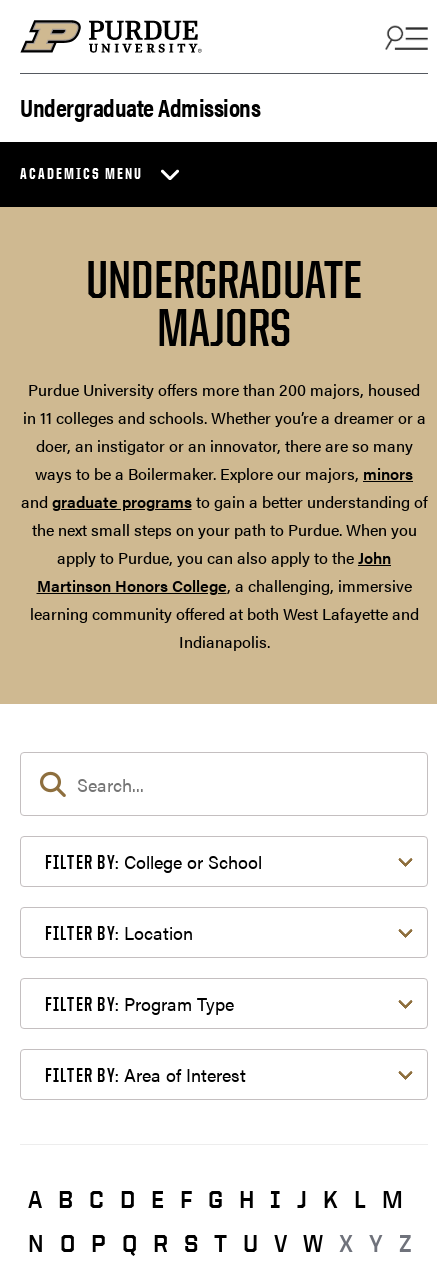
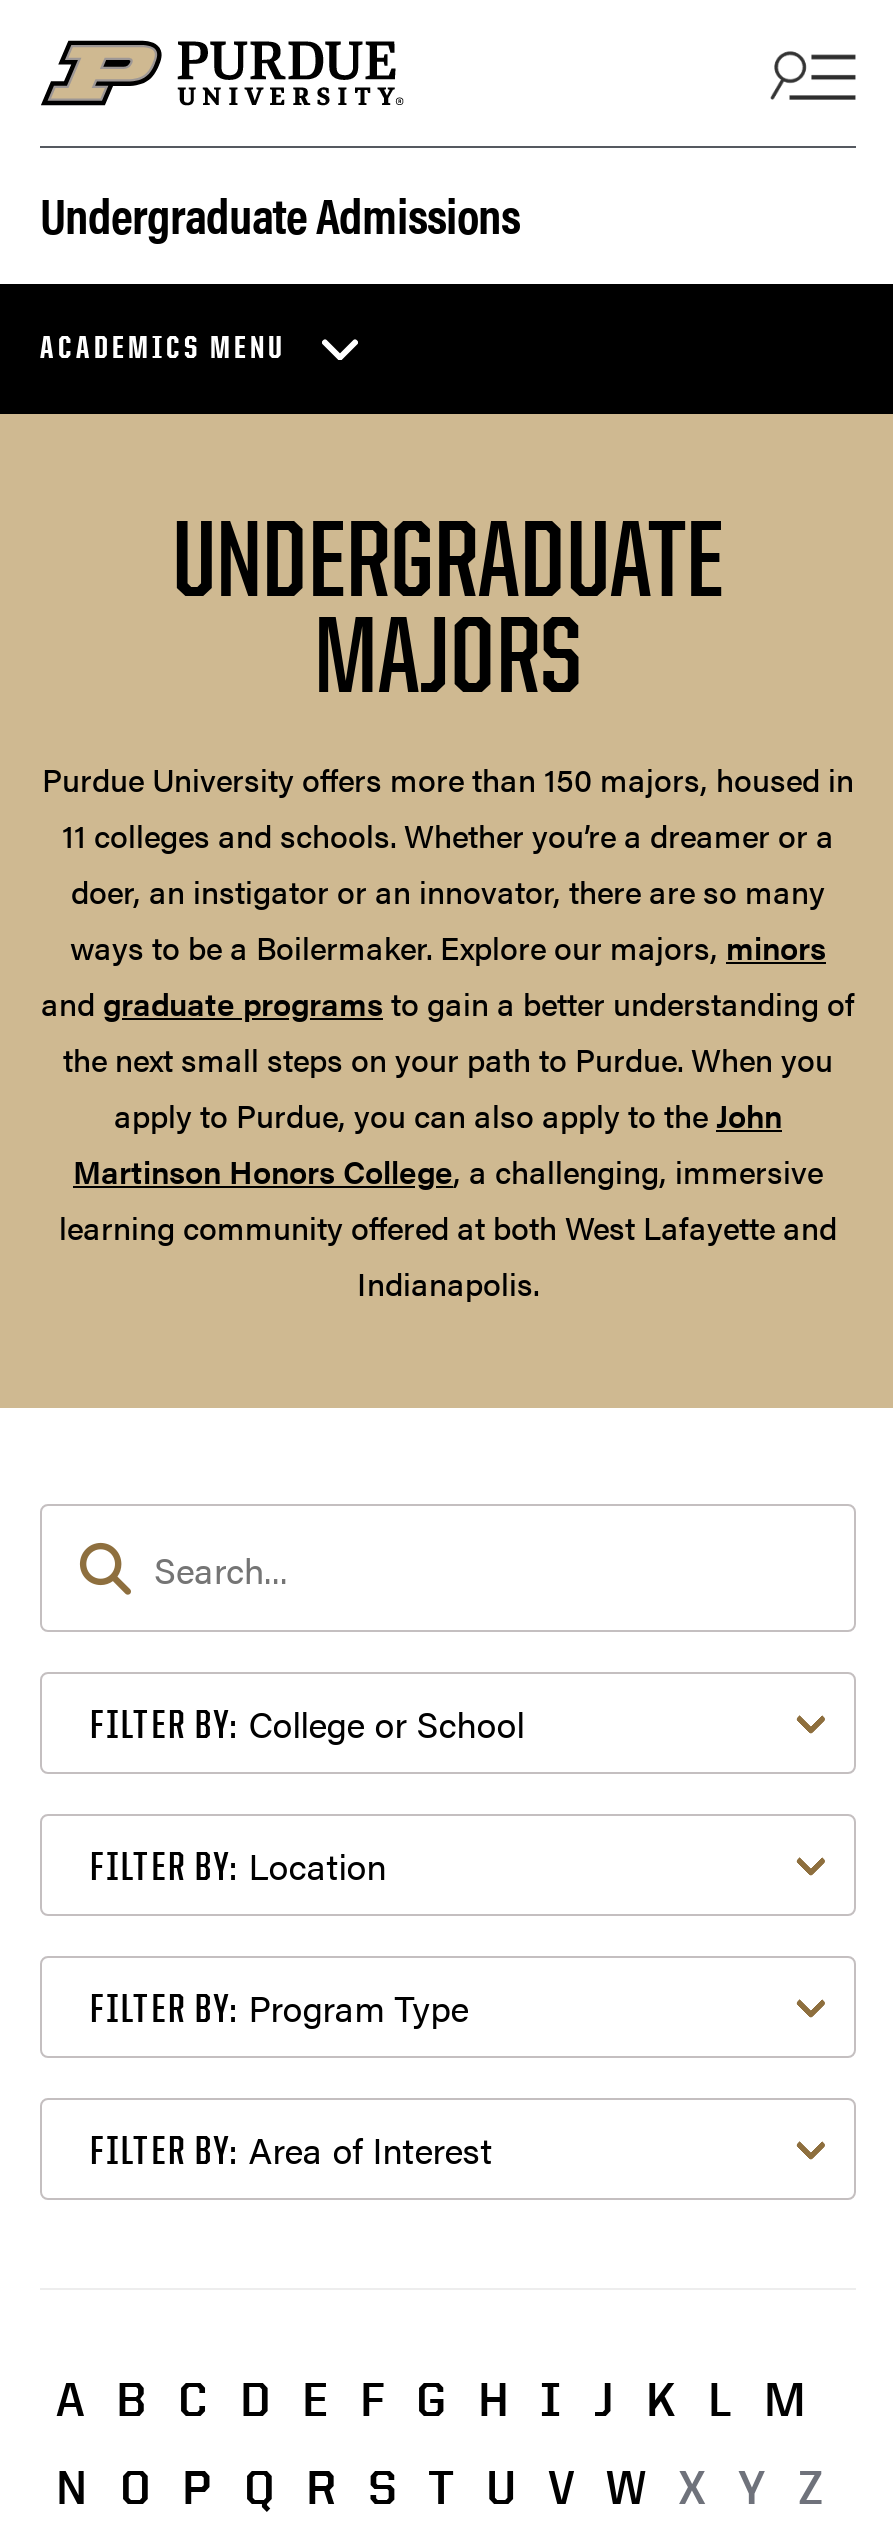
[22,378,425,429] Purdue University offers more than 200 majors, housed | in 11 colleges and schools. Whether you’re a dreamer or a -> [42,756,854,858] Purdue University offers more than 150 majors, housed in | 11 colleges and schools. Whether you’re a dreamer or a

